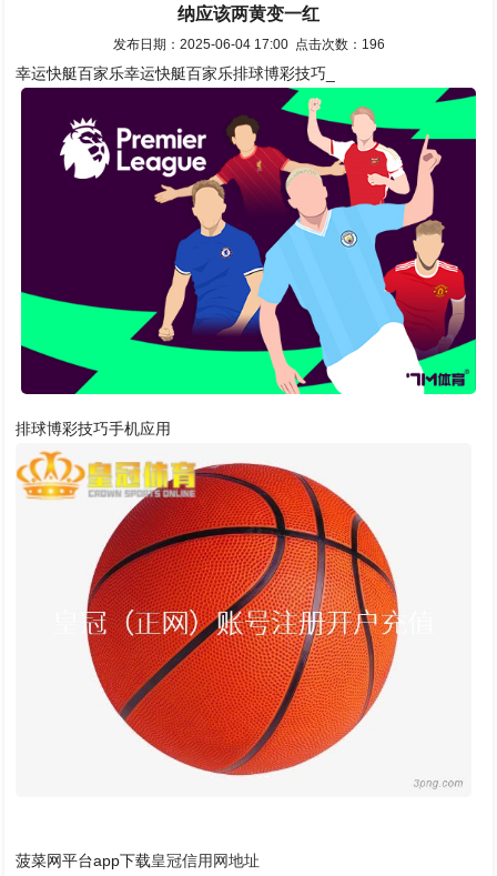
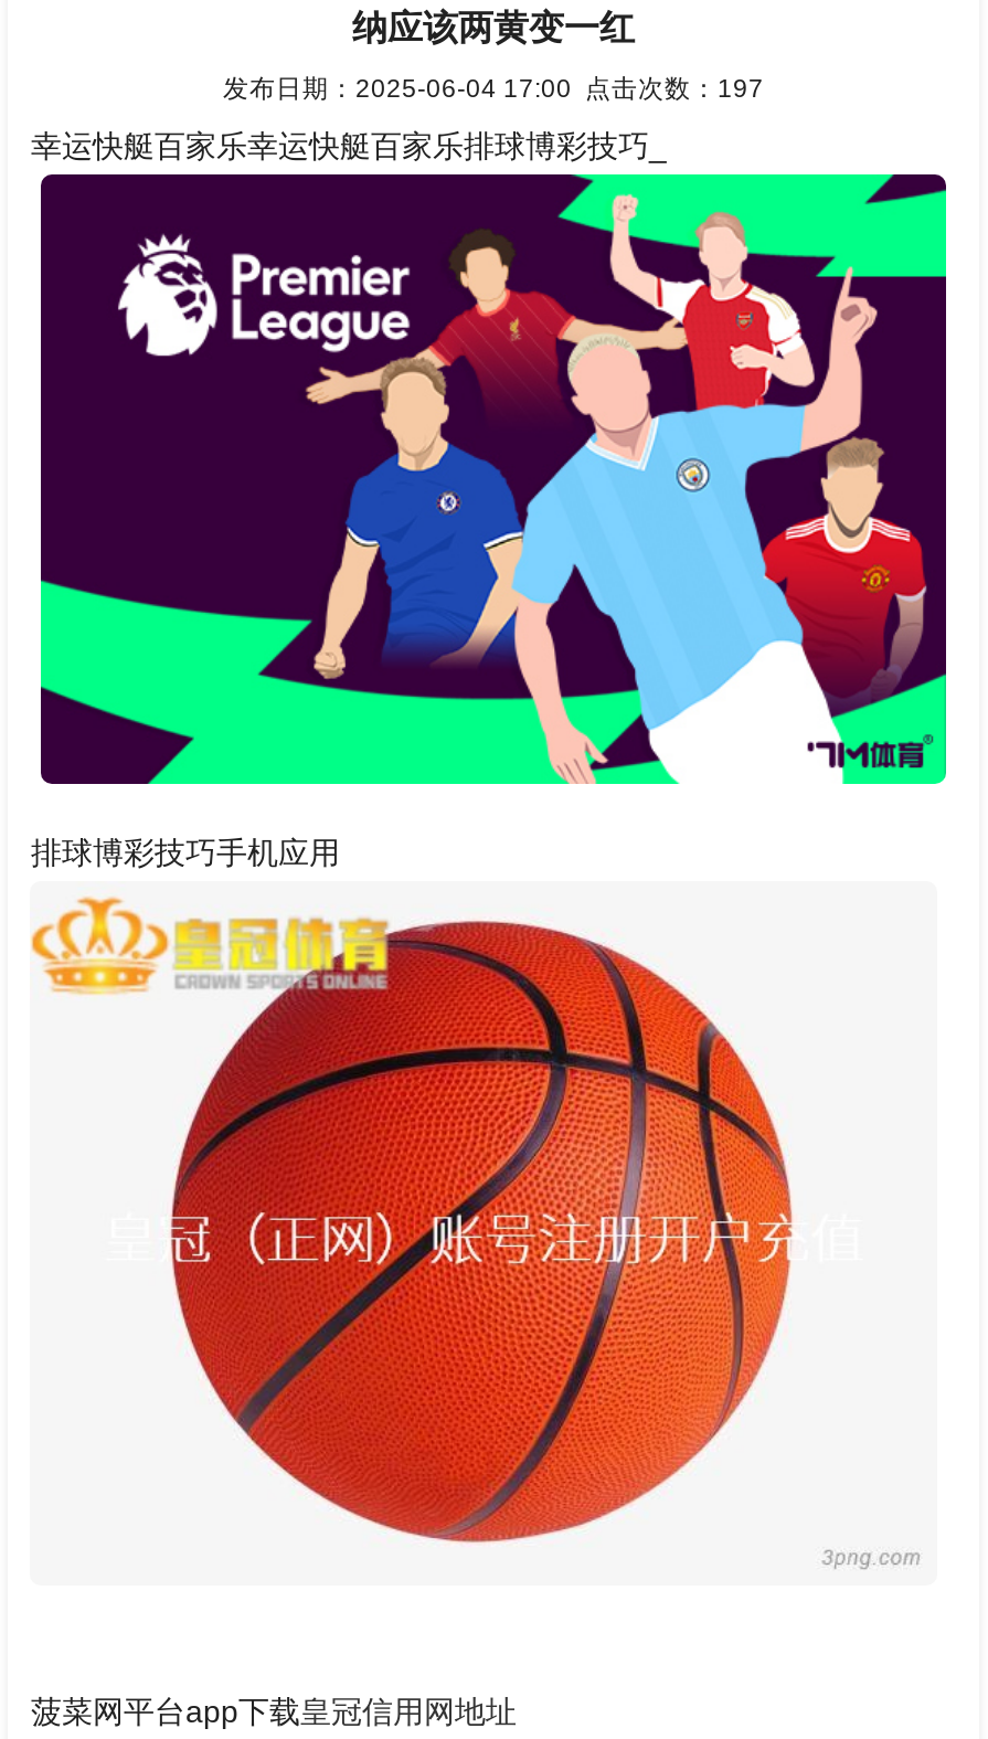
[113,37,384,51] 发布日期：2025-06-04 17:00 点击次数：196 -> [223,73,764,102] 发布日期：2025-06-04 17:00 点击次数：197

